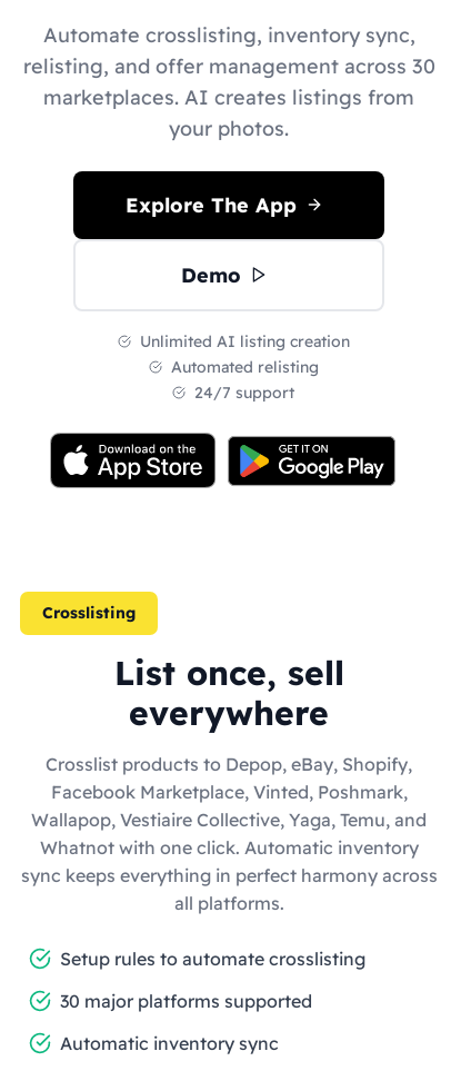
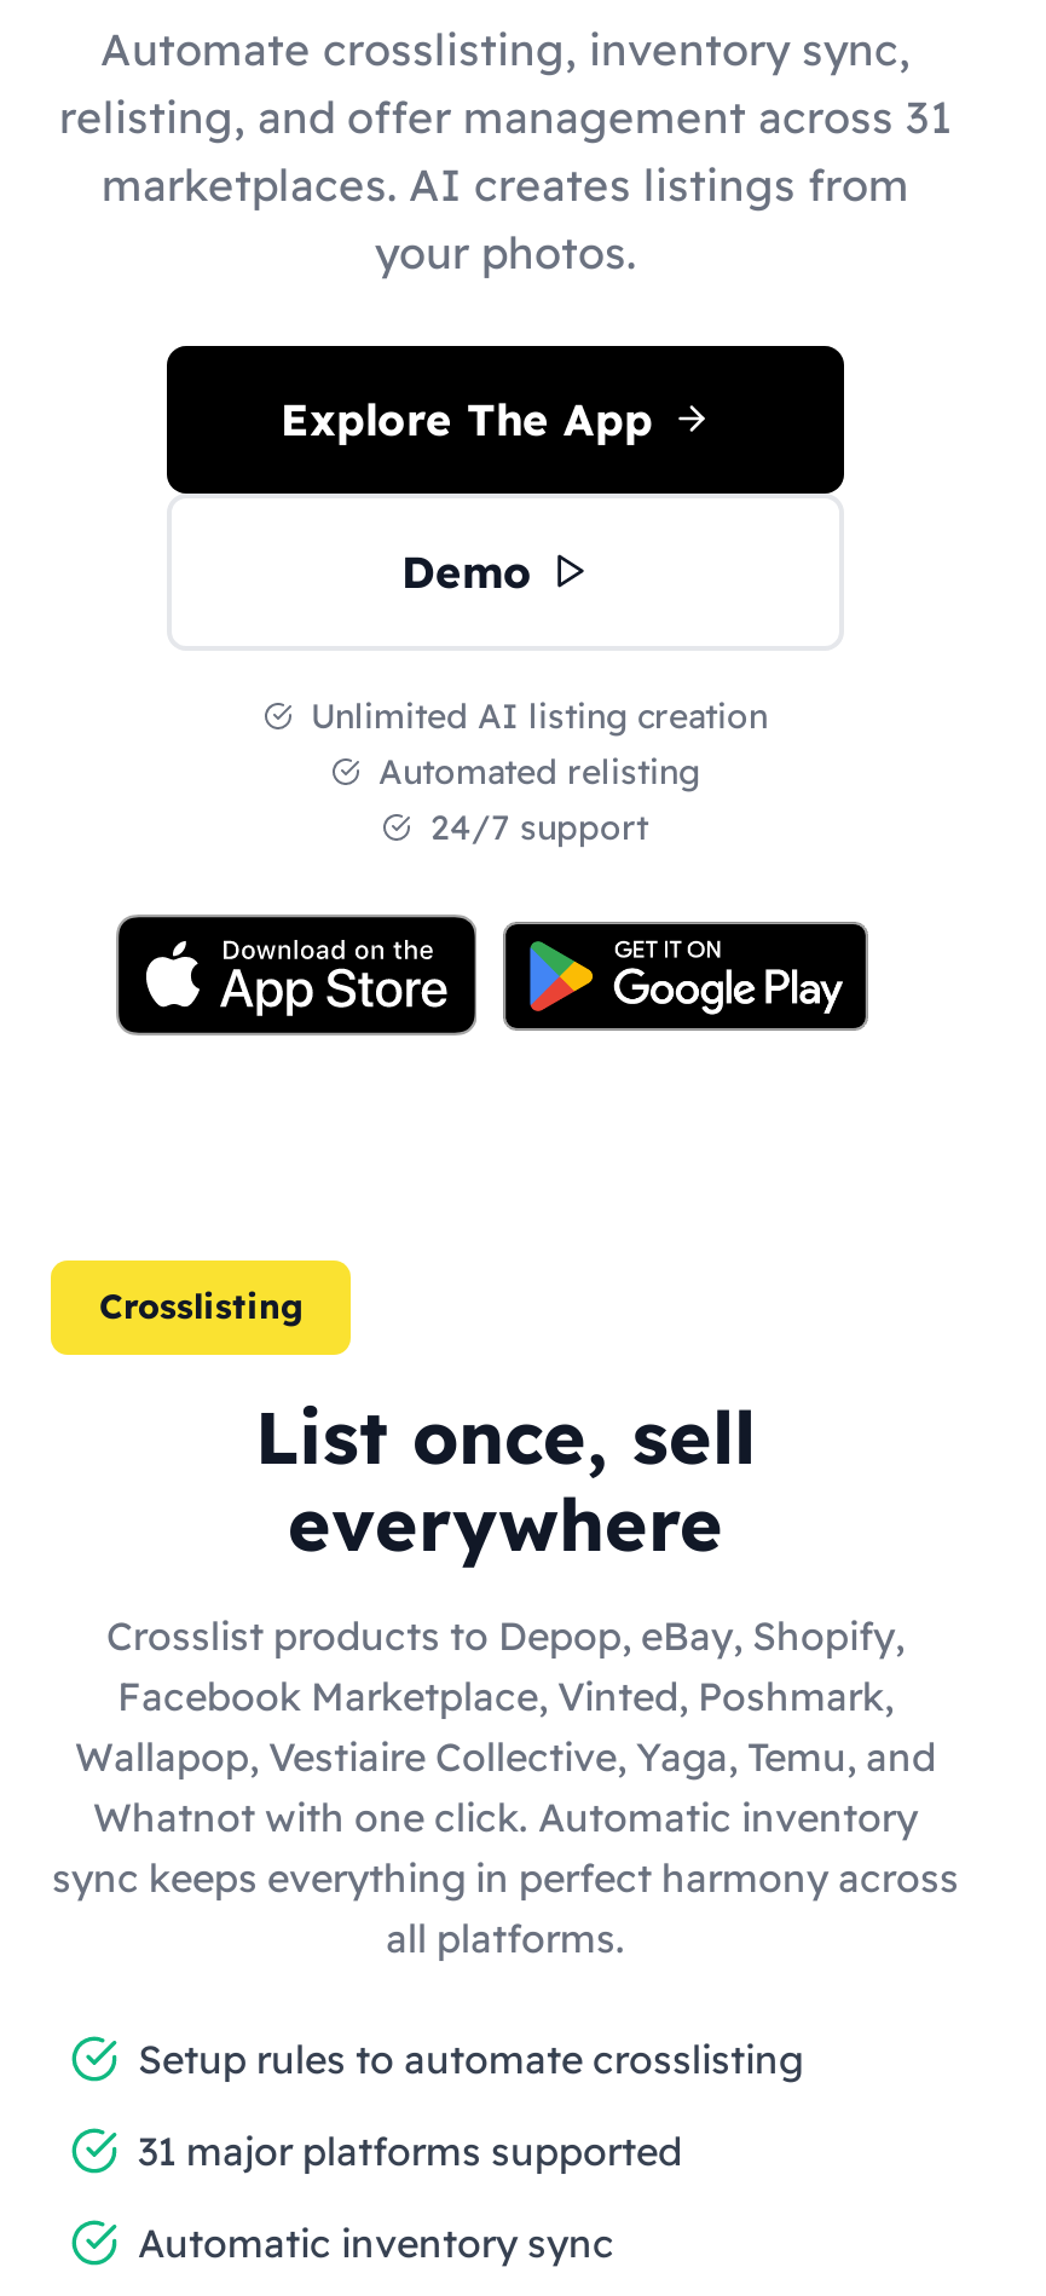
[23,53,435,78] relisting, and offer management across 30 -> [59,88,952,144] relisting, and offer management across 31
[60,989,312,1011] 30 major platforms supported -> [138,2125,682,2174] 31 major platforms supported

